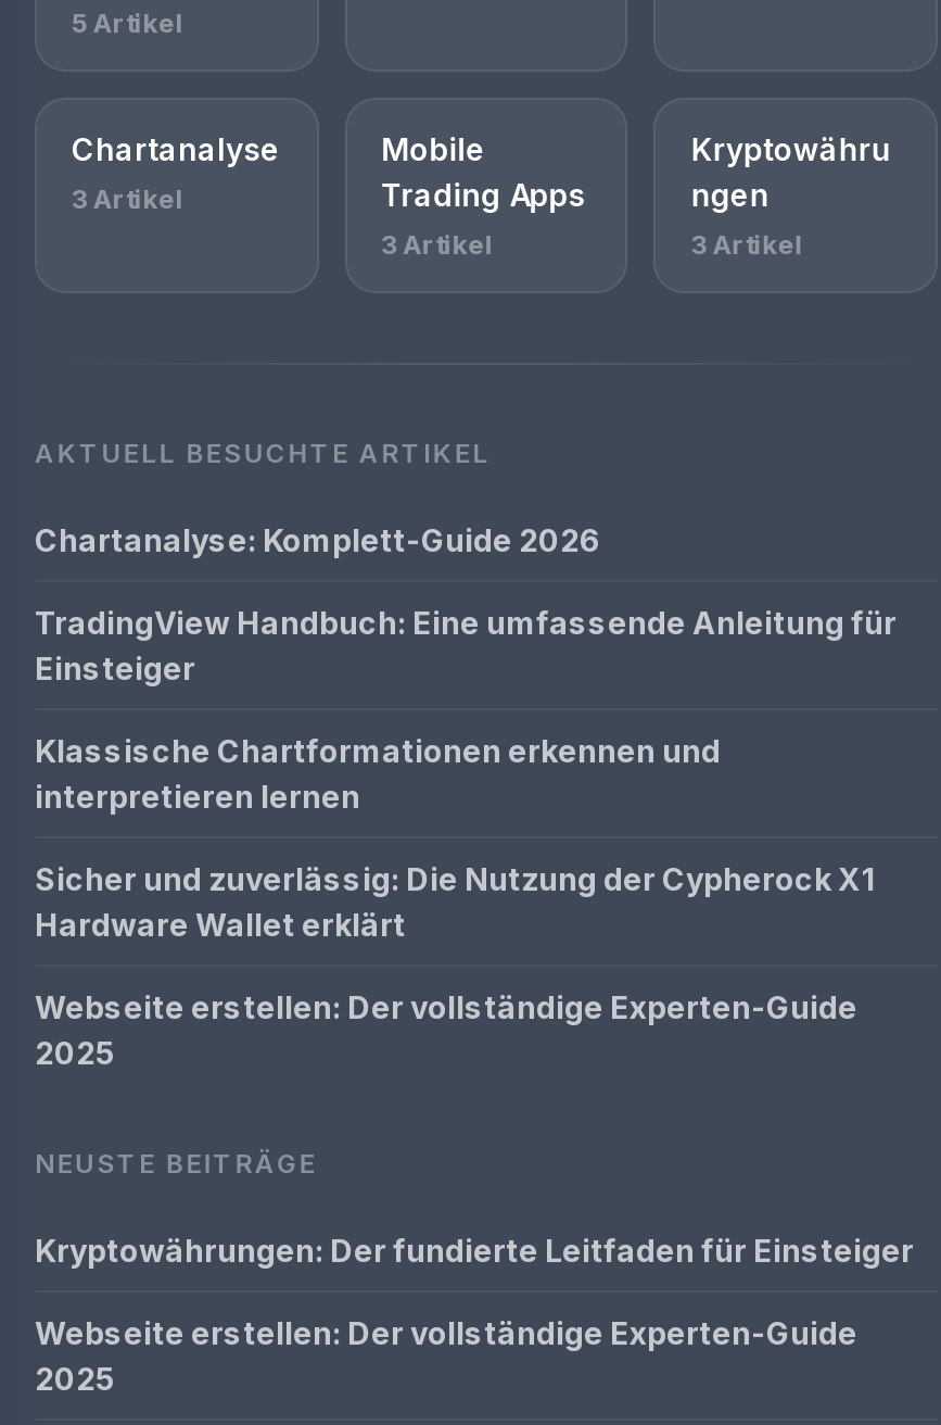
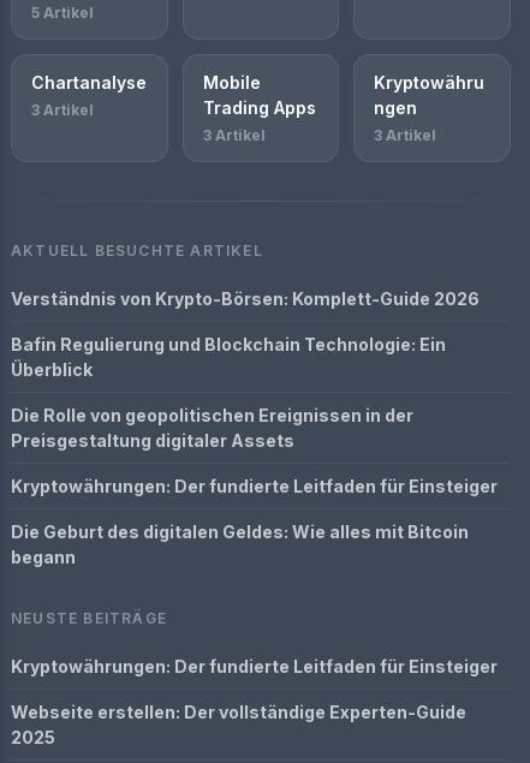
[35,521,601,558] Chartanalyse: Komplett-Guide 2026 -> [11,288,480,309] Verständnis von Krypto-Börsen: Komplett-Guide 2026
[35,604,897,686] TradingView Handbuch: Eine umfassende Anleitung für | Einsteiger -> [11,334,446,380] Bafin Regulierung und Blockchain Technologie: Ein | Überblick
[35,732,721,814] Klassische Chartformationen erkennen und | interpretieren lernen -> [11,405,413,450] Die Rolle von geopolitischen Ereignissen in der | Preisgestaltung digitaler Assets
[35,860,875,943] Sicher und zuverlässig: Die Nutzung der Cypherock X1 | Hardware Wallet erklärt -> [11,476,498,496] Kryptowährungen: Der fundierte Leitfaden für Einsteiger
[35,988,857,1071] Webseite erstellen: Der vollständige Experten-Guide | 2025 -> [11,521,469,567] Die Geburt des digitalen Geldes: Wie alles mit Bitcoin | begann

